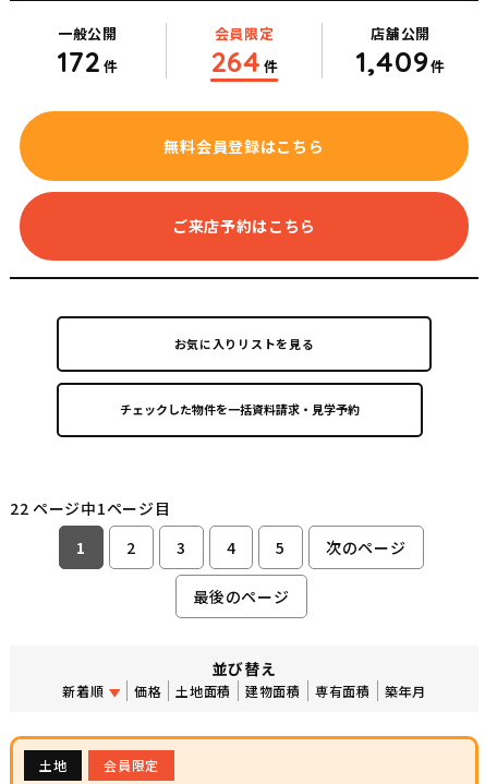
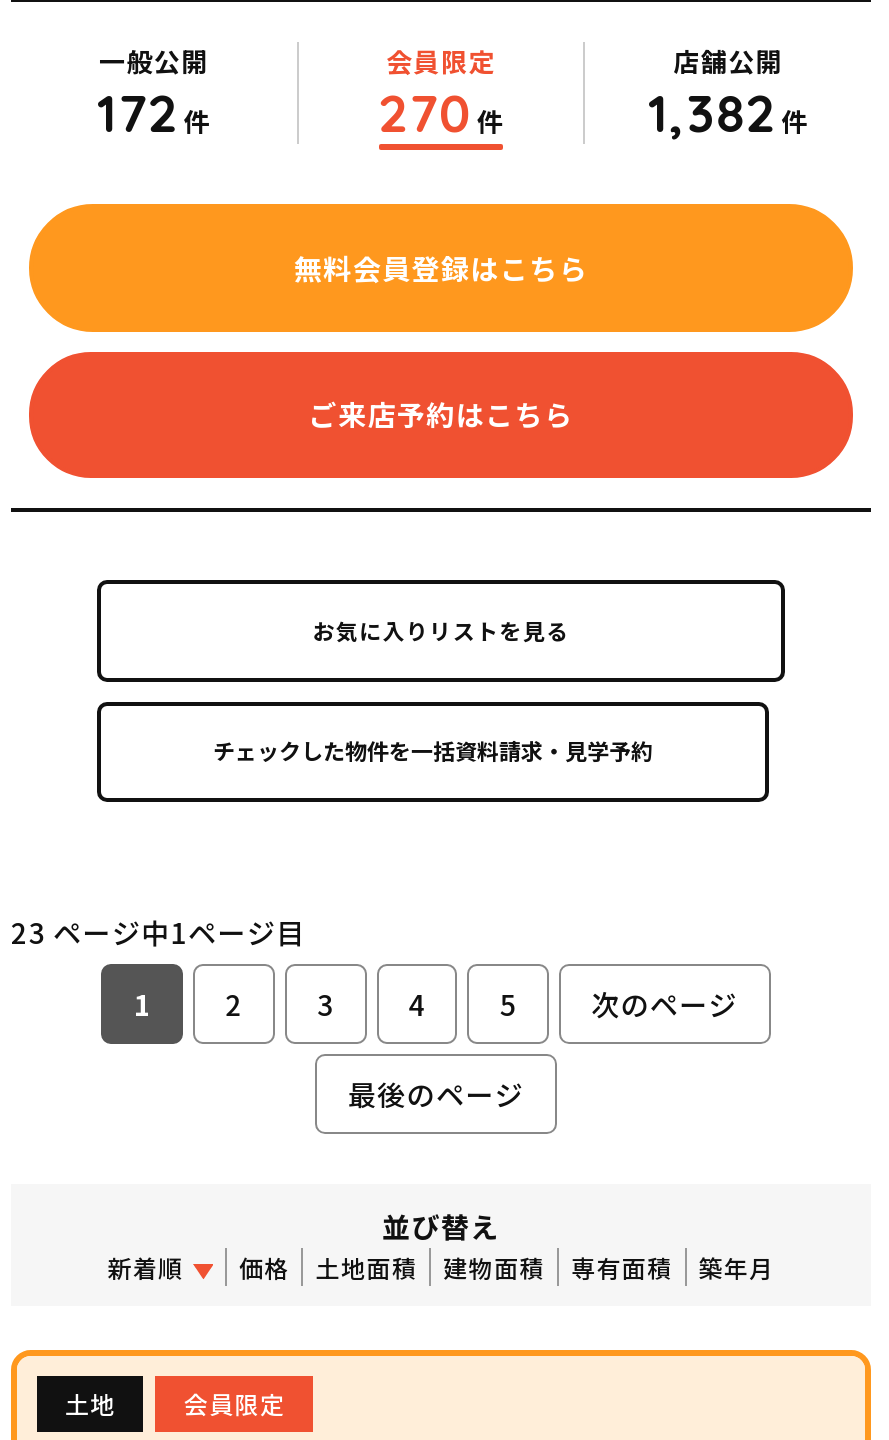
[210,44,278,80] 264 件 -> [378,81,504,147] 270 件
[355,44,446,80] 1,409 件 -> [648,81,808,147] 1,382 件
[10,498,170,519] 22 ページ中1ページ目 -> [11,913,306,953] 23 ページ中1ページ目

